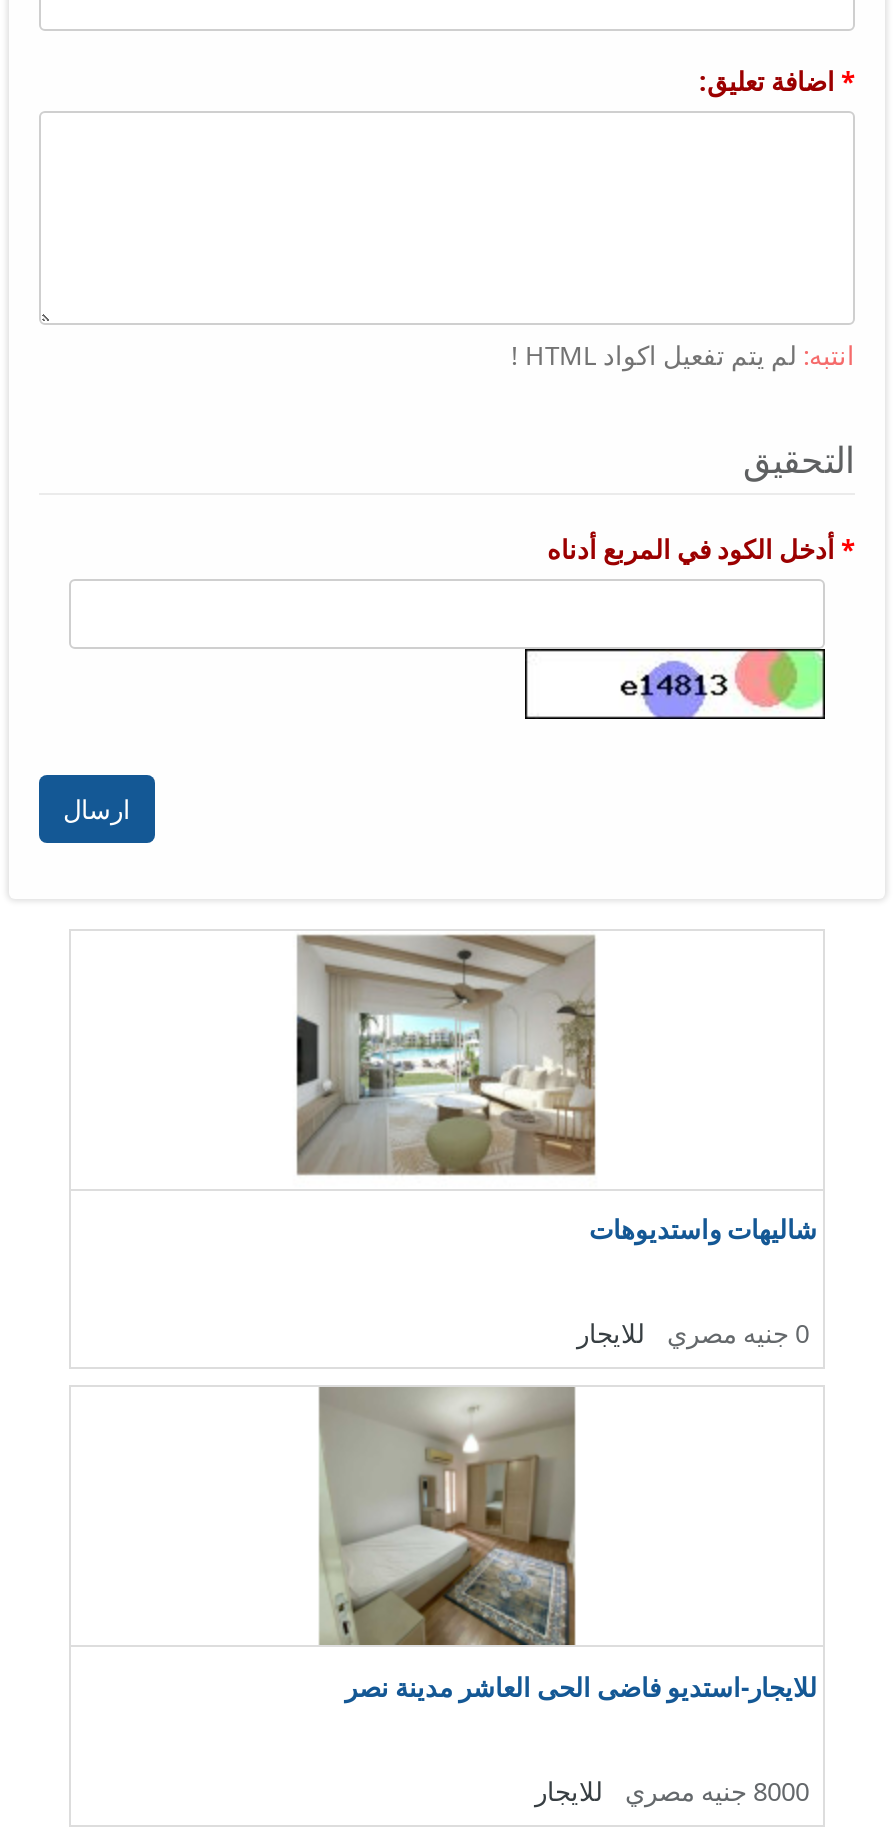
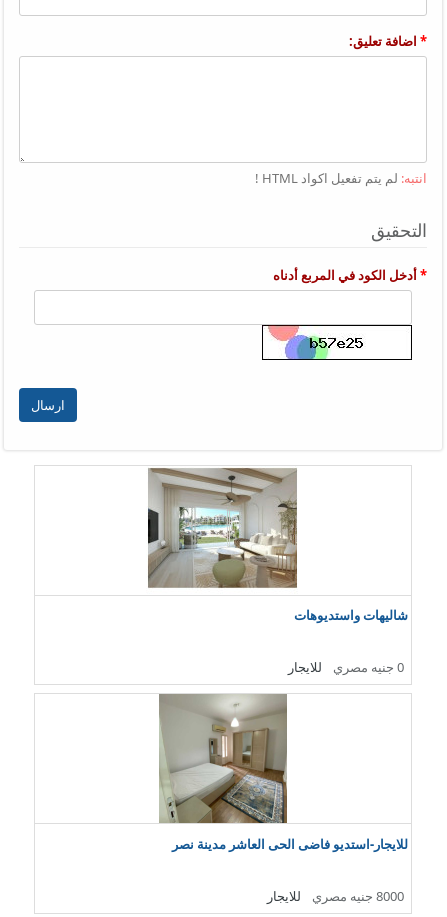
[539,649,825,719] [image] -> [268,325,412,360] [image]

